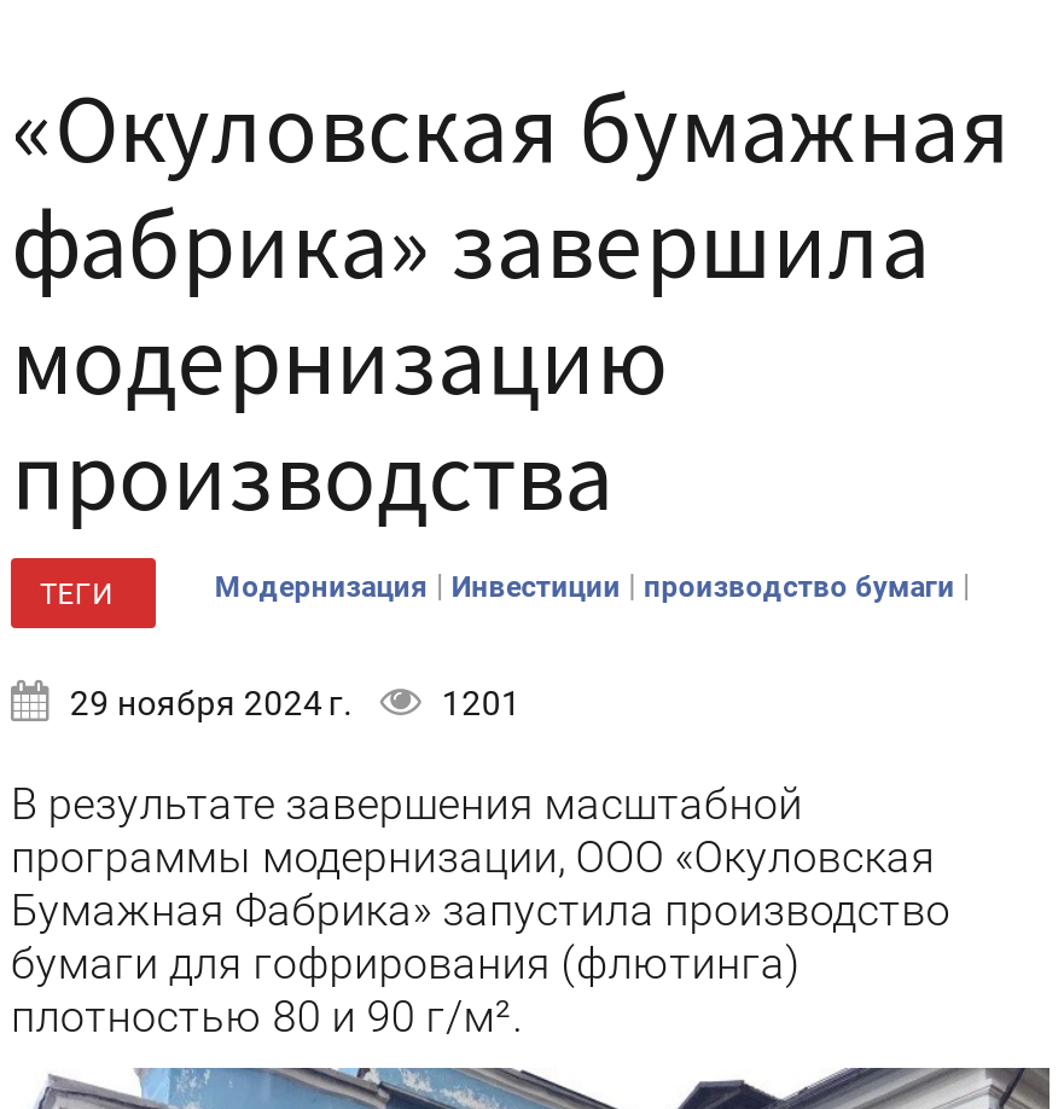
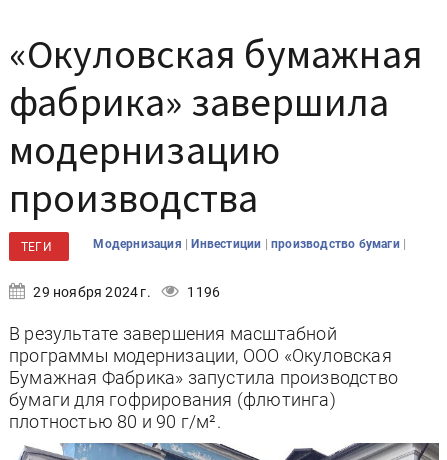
[434,684,521,722] 1201 -> [184,284,220,300] 1196

